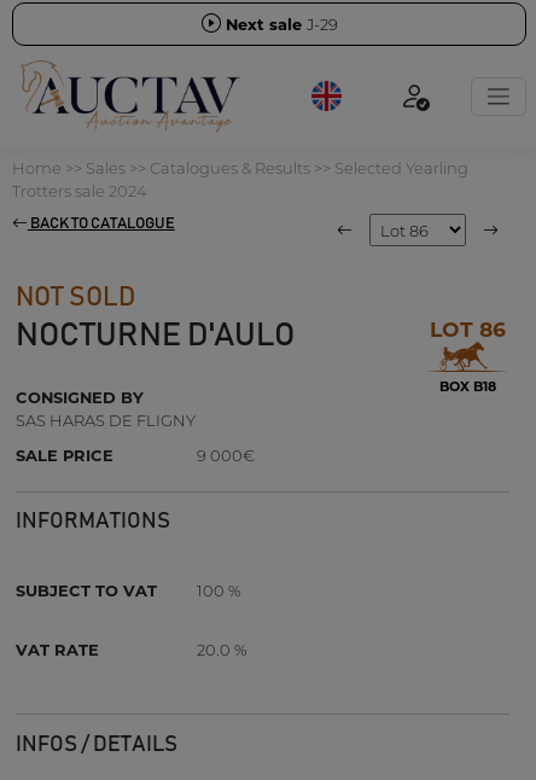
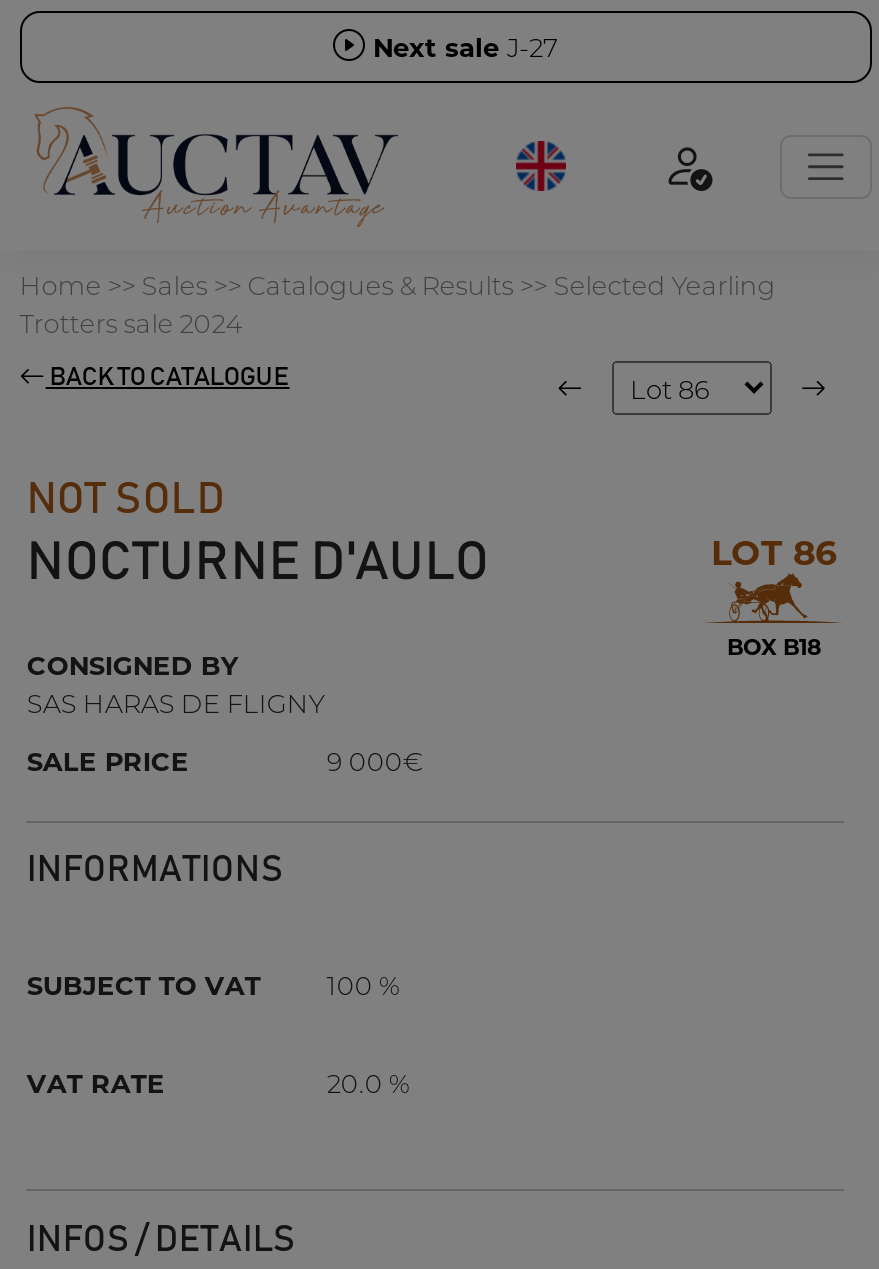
[225,15,337,34] Next sale J-29 -> [373,31,559,63] Next sale J-27

